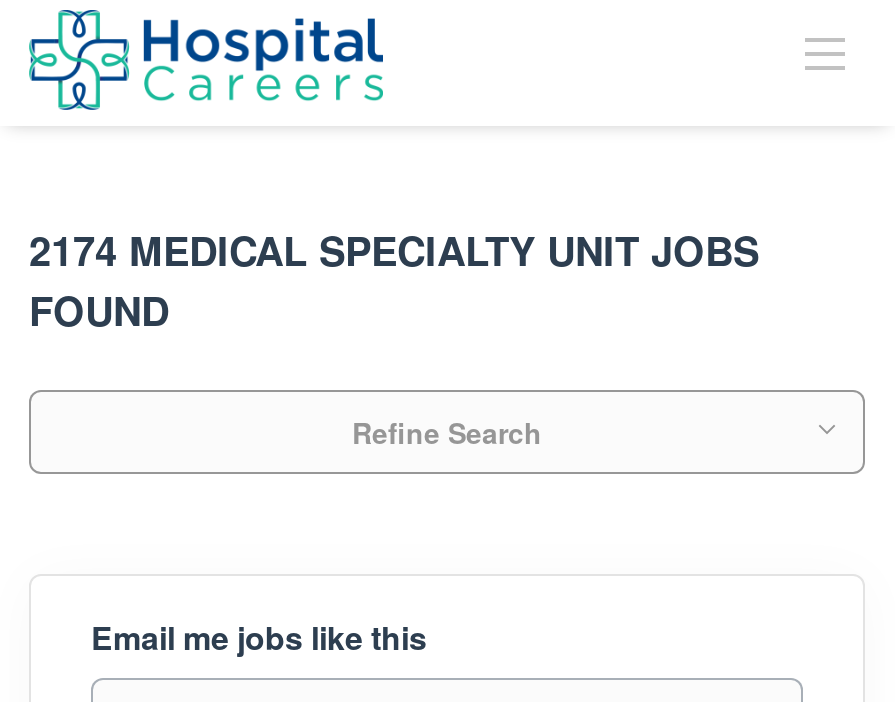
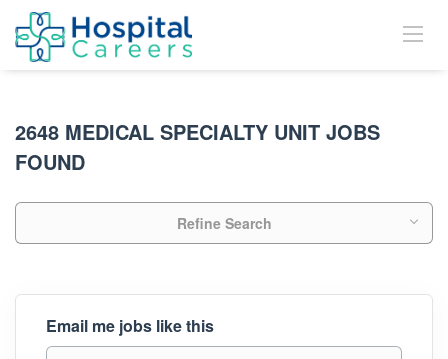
[29,220,759,278] 2174 MEDICAL SPECIALTY UNIT JOBS -> [15,117,380,146] 2648 MEDICAL SPECIALTY UNIT JOBS

